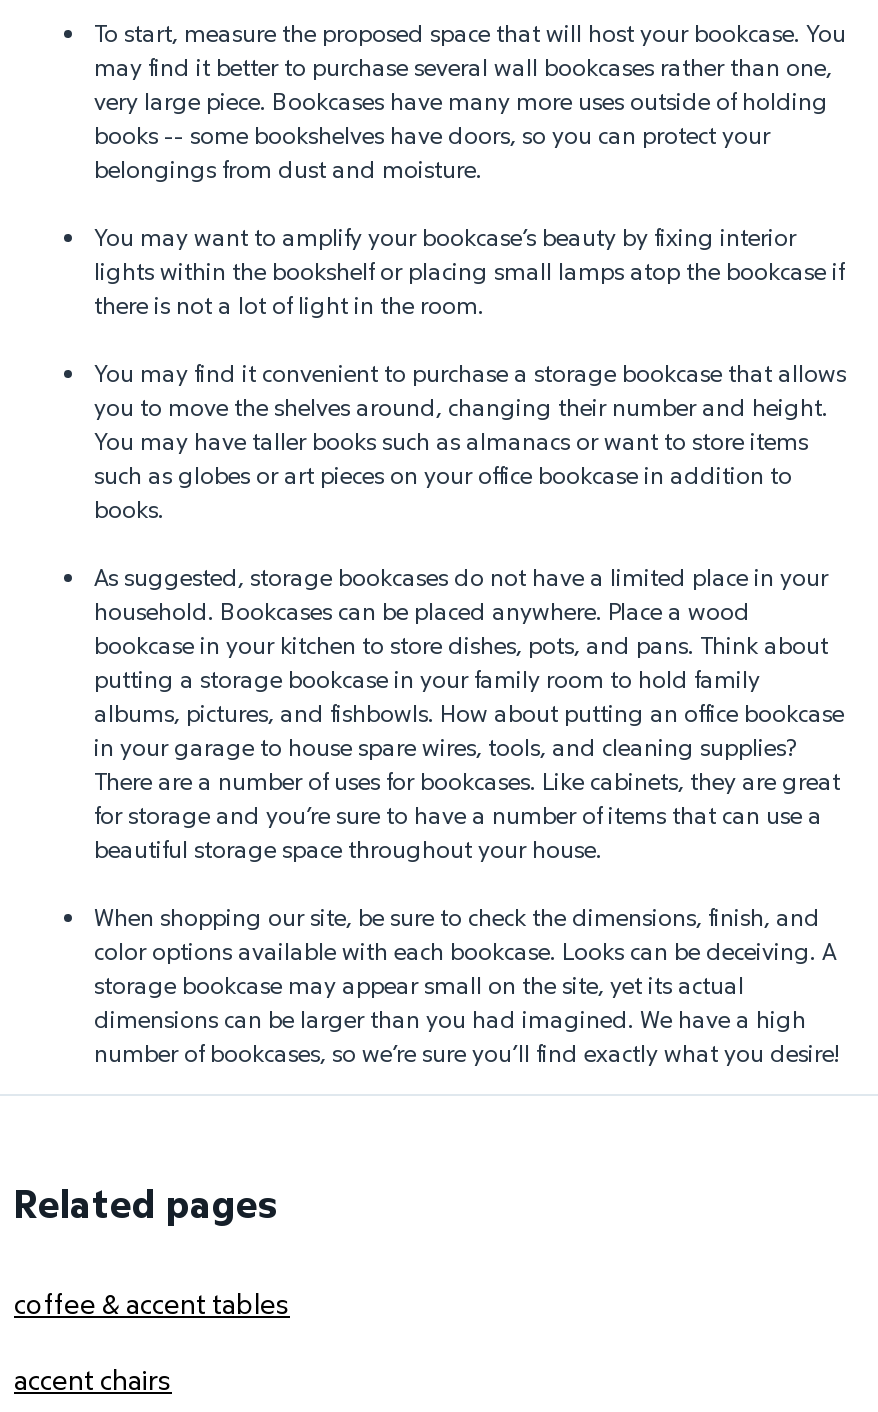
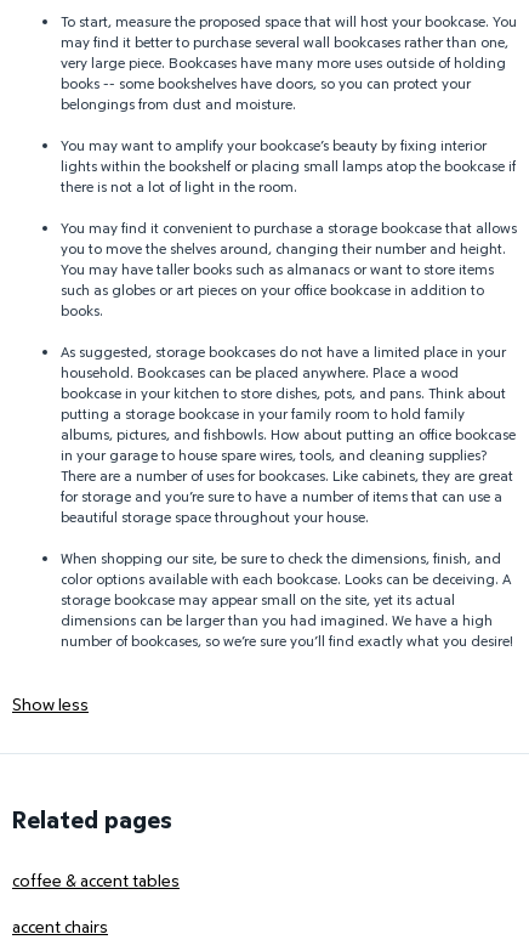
none -> [12,692,89,715] Show less

